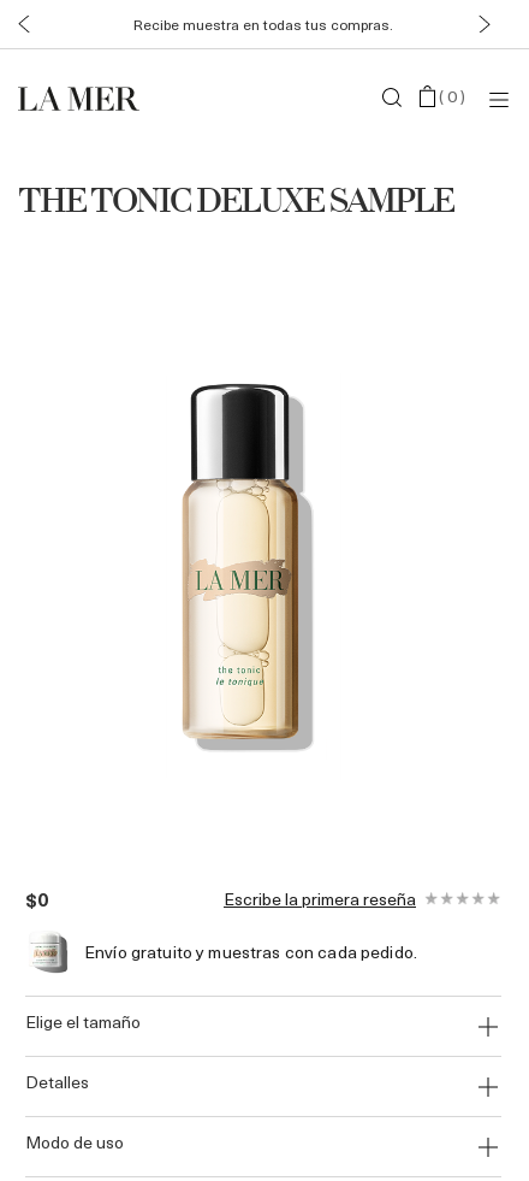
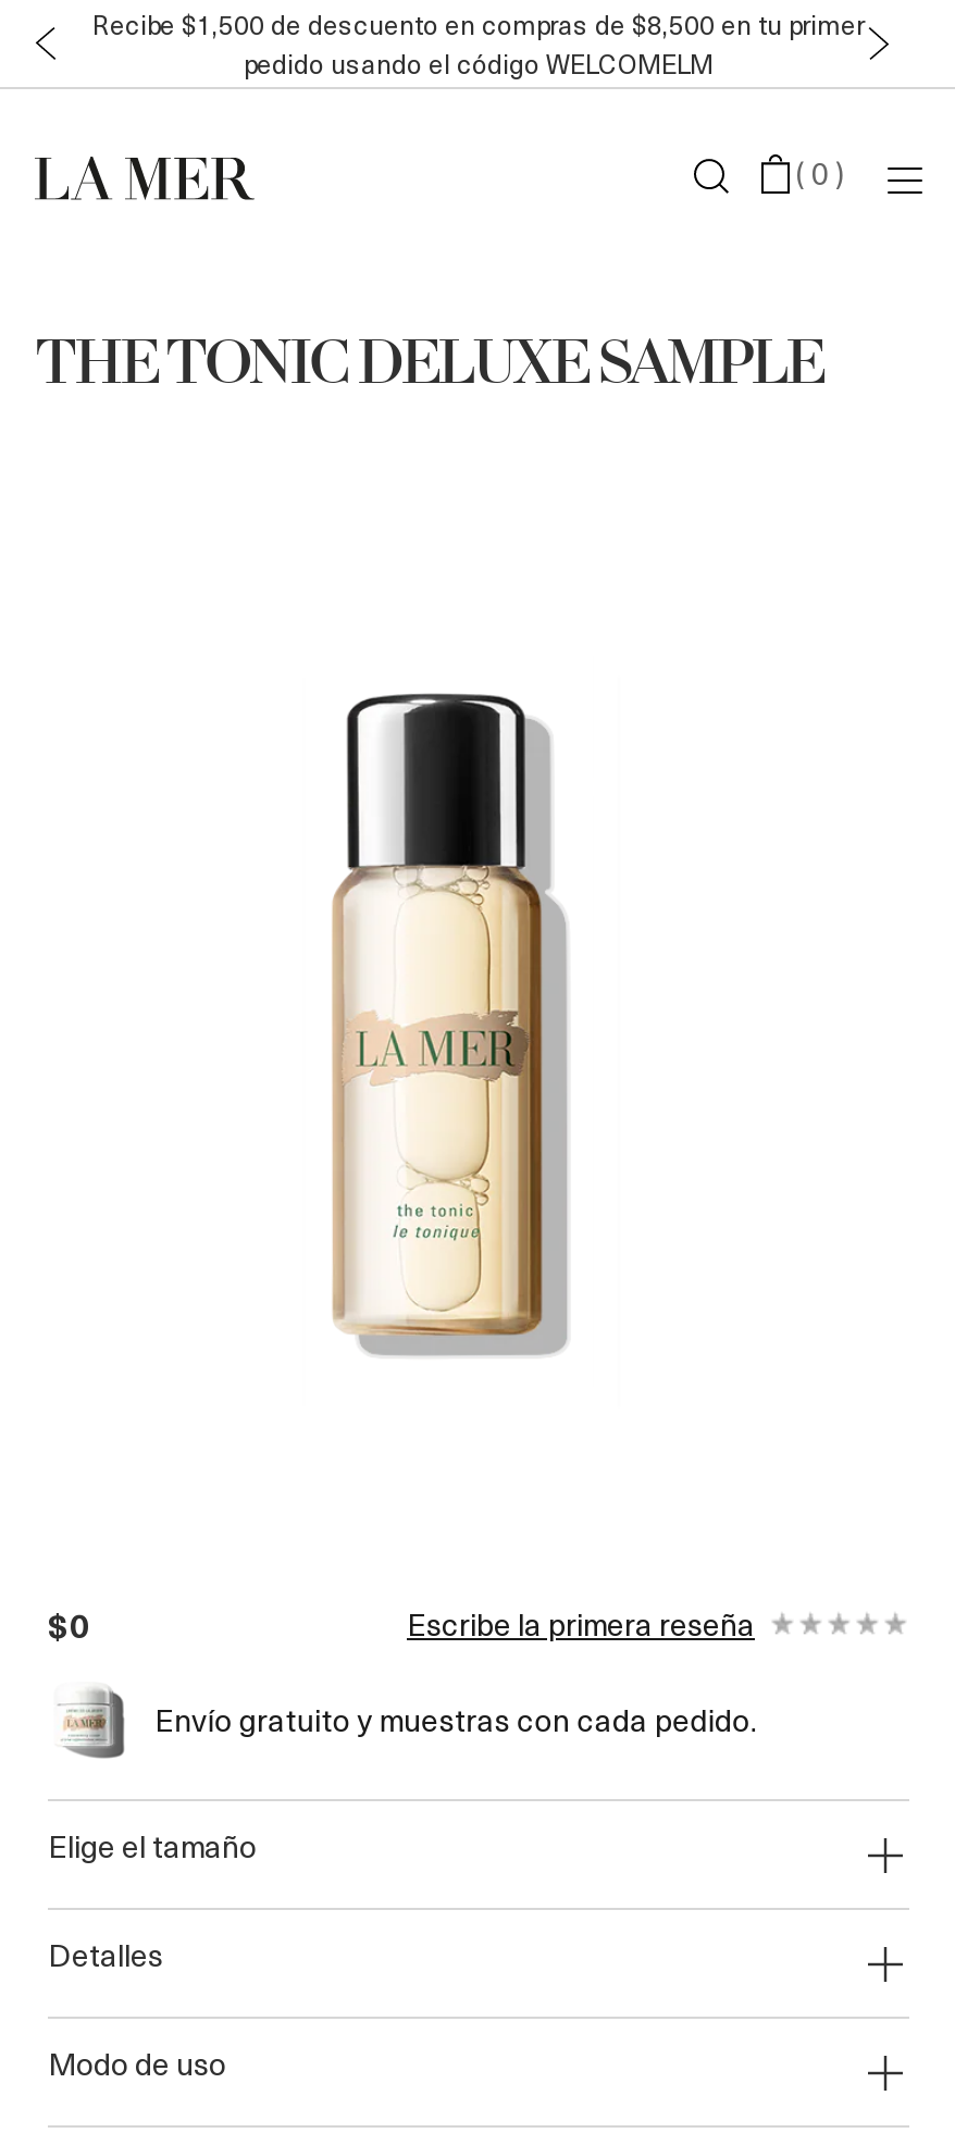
[133,13,393,35] Recibe muestra en todas tus compras. -> [92,4,865,83] Recibe $1,500 de descuento en compras de $8,500 en tu primer | pedido usando el código WELCOMELM

